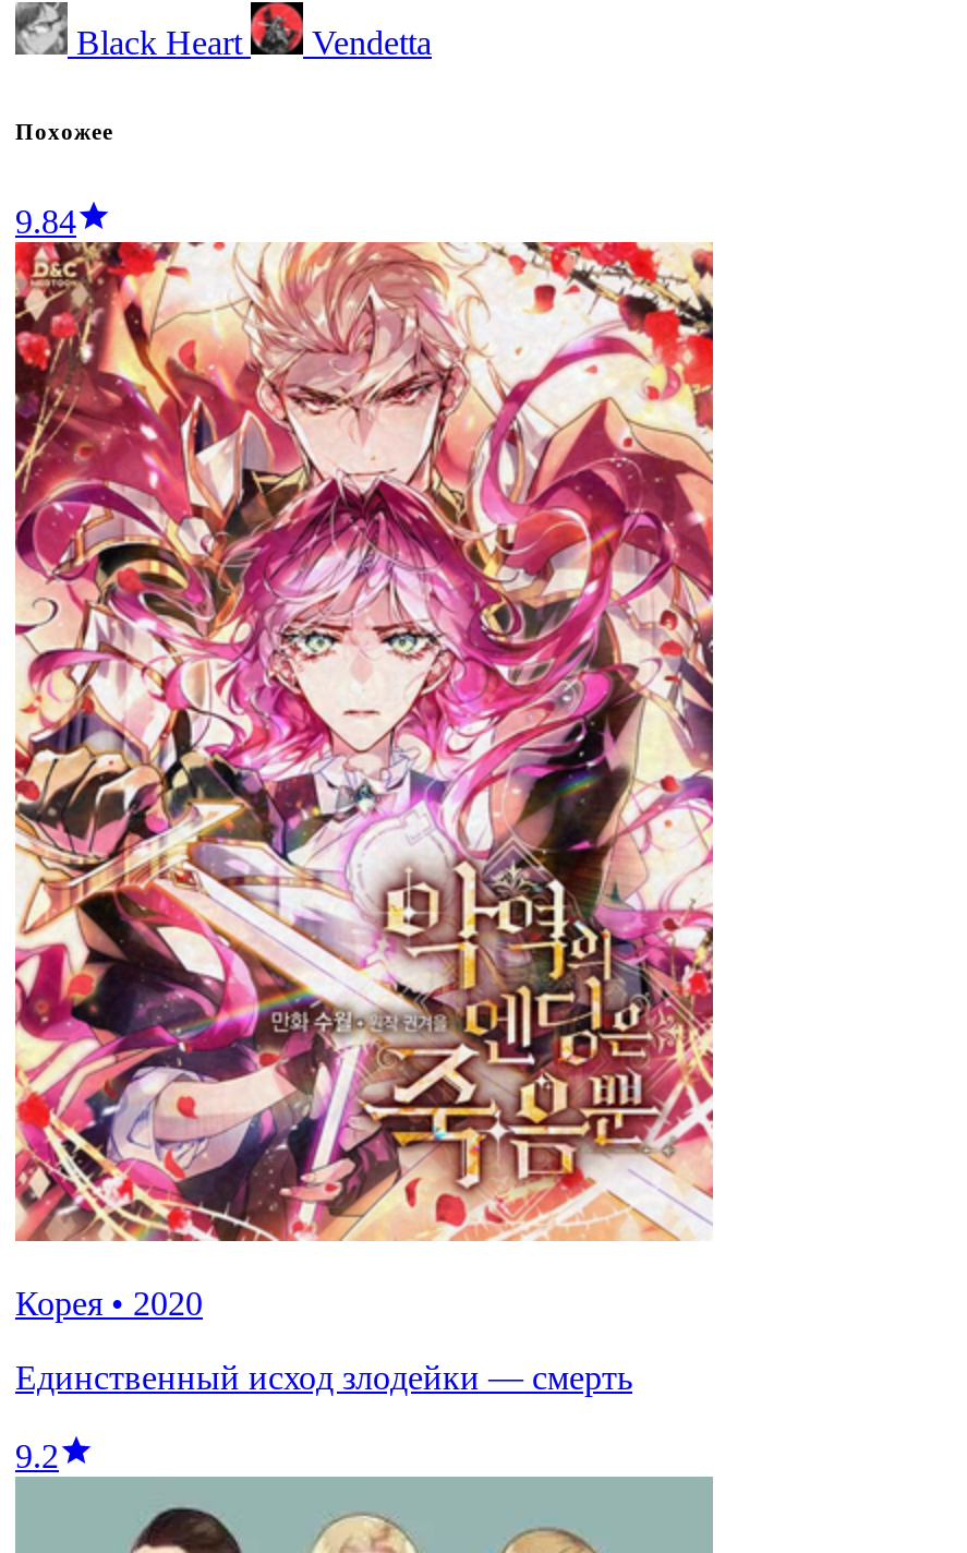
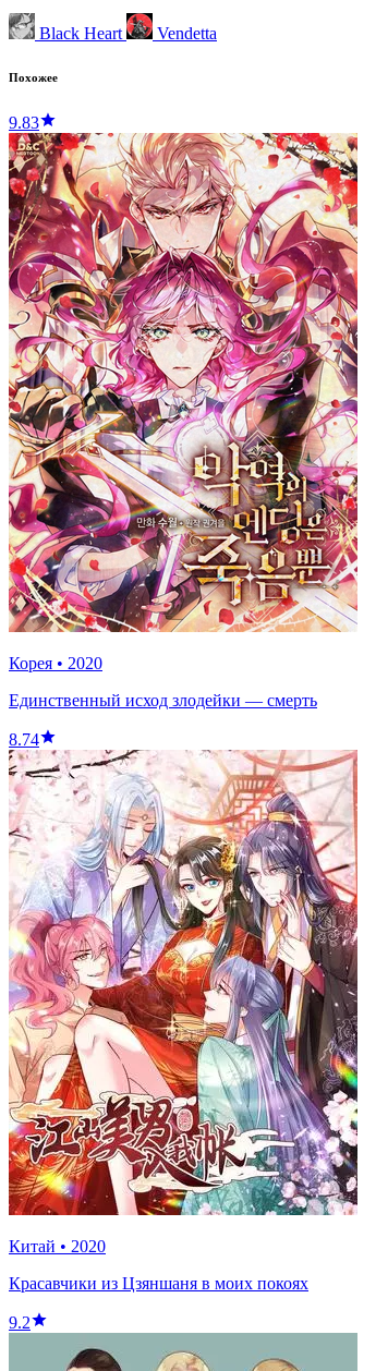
[15,202,76,239] 9.84 -> [9,113,39,131] 9.83
none -> [8,749,359,1292] [image] | Китай • 2020 | Красавчики из Цзяншаня в моих покоях
none -> [9,730,39,748] 8.74

